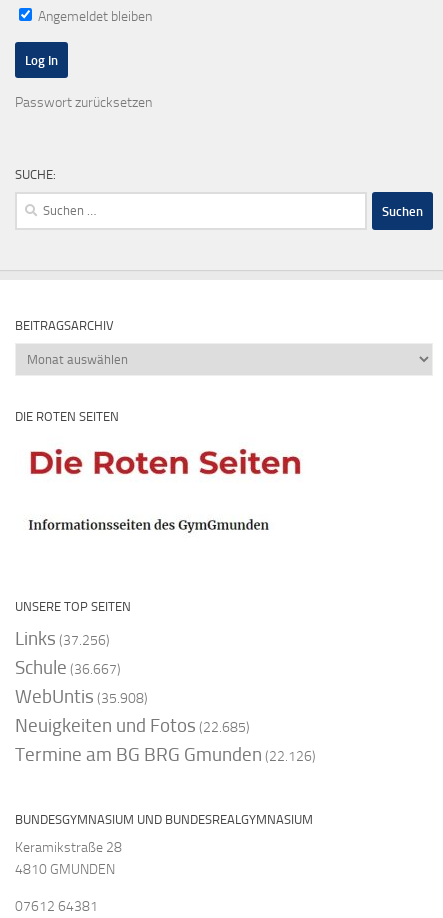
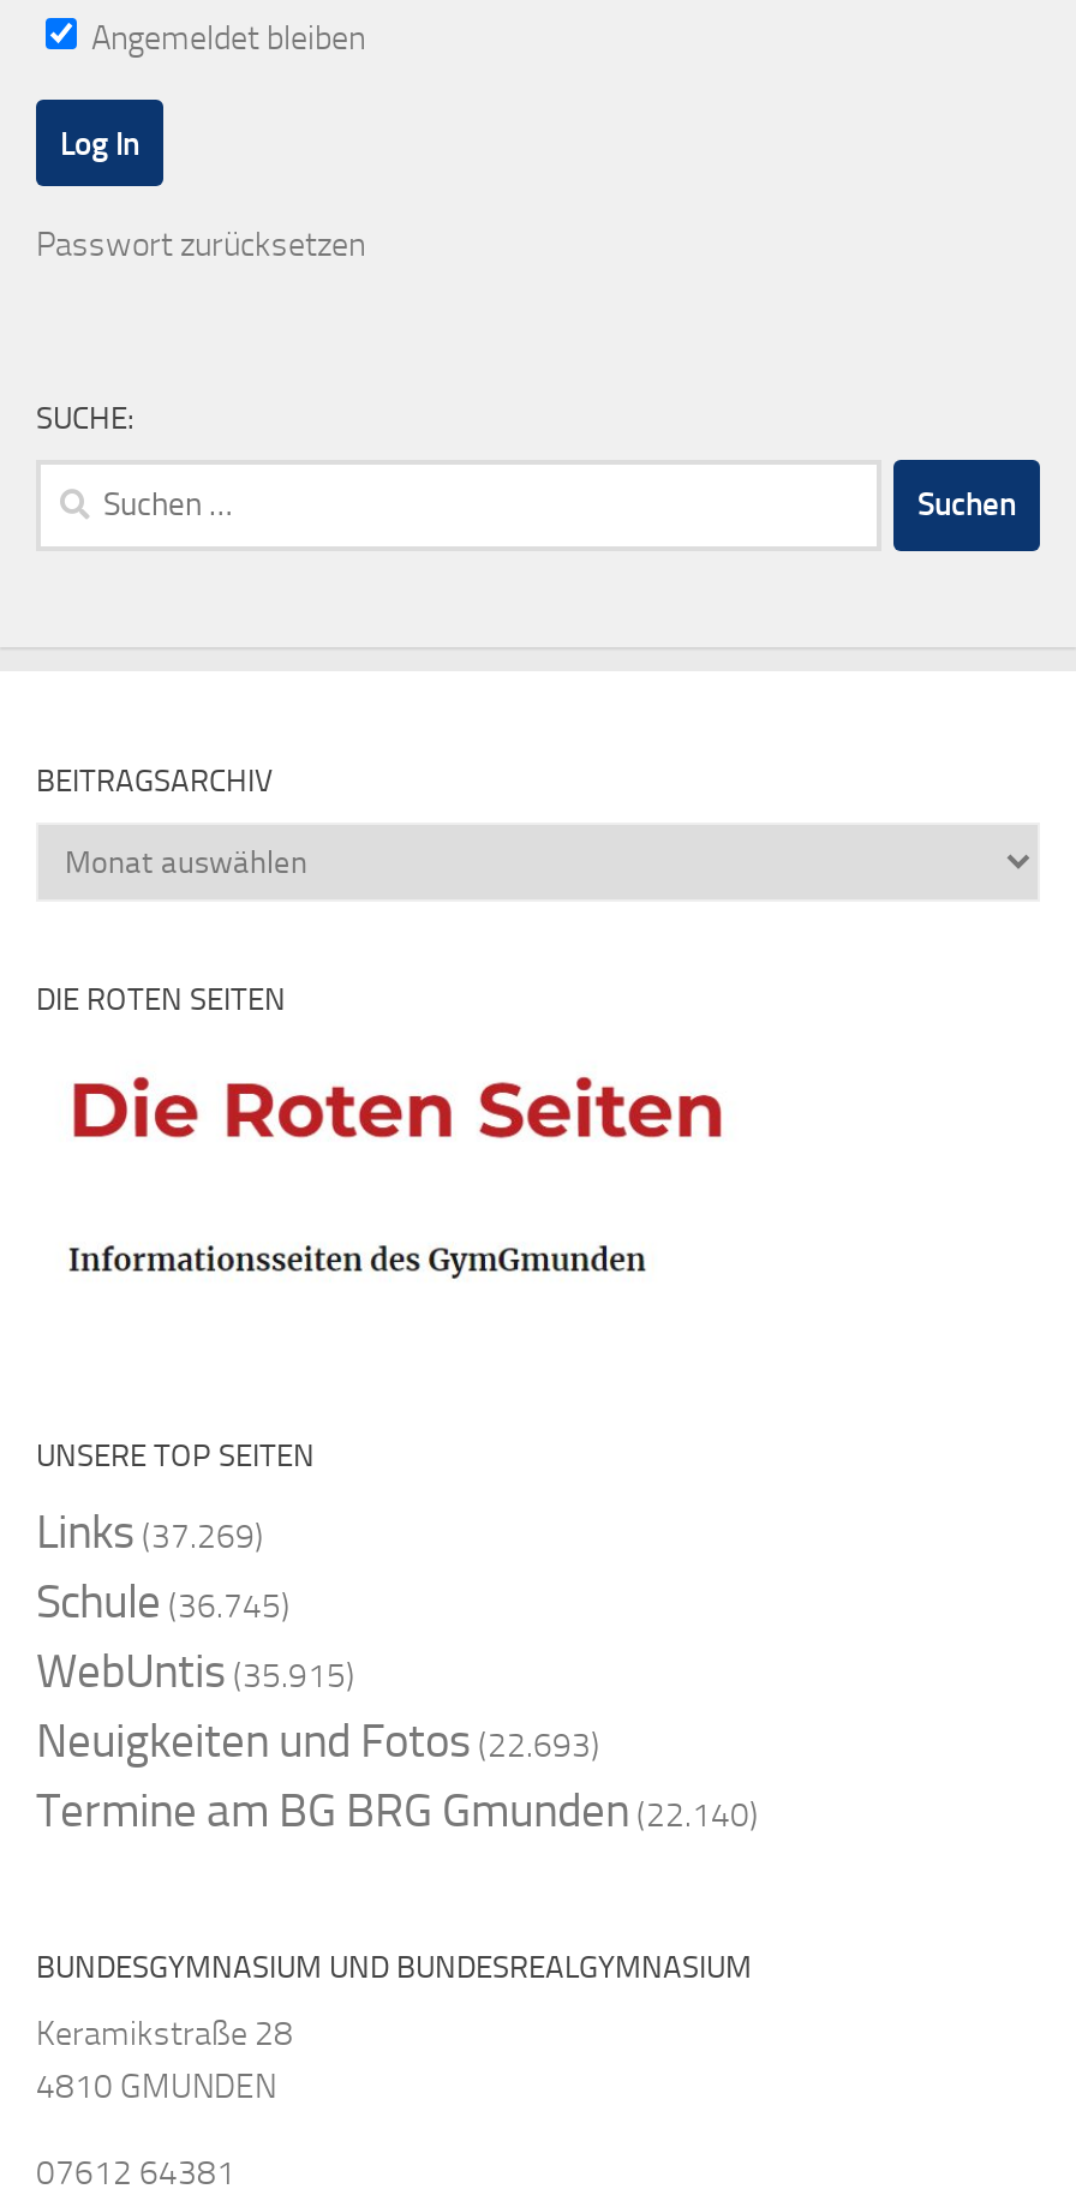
[15,627,110,650] Links (37.256) -> [36,1504,264,1559] Links (37.269)
[15,656,121,679] Schule (36.667) -> [36,1573,291,1628] Schule (36.745)
[15,685,148,708] WebUntis (35.908) -> [36,1643,355,1698] WebUntis (35.915)
[15,714,250,737] Neuigkeiten und Fotos (22.685) -> [36,1713,600,1768] Neuigkeiten und Fotos (22.693)
[15,743,316,766] Termine am BG BRG Gmunden (22.126) -> [36,1782,759,1837] Termine am BG BRG Gmunden (22.140)

